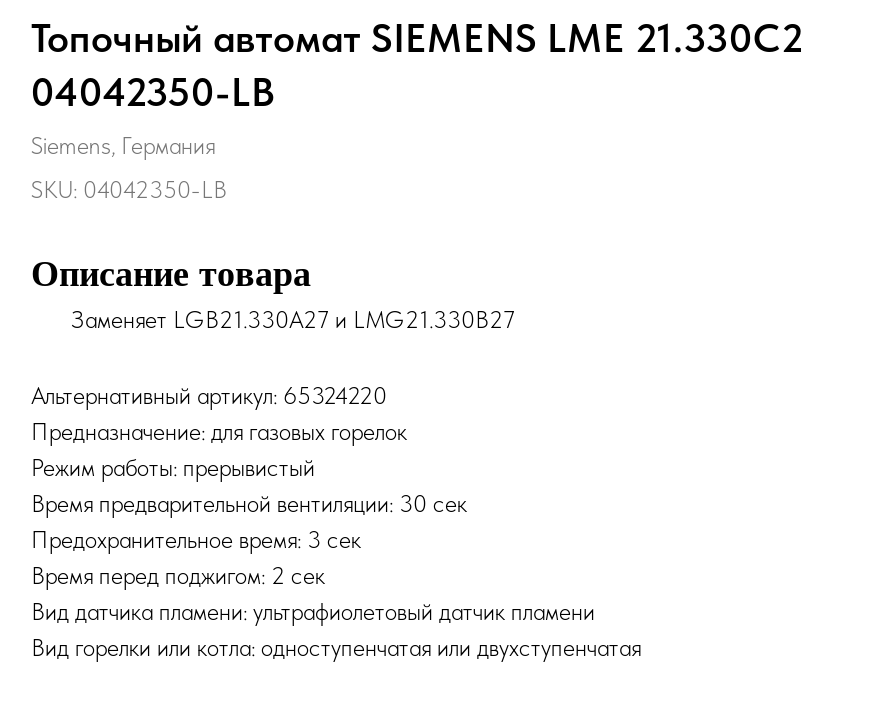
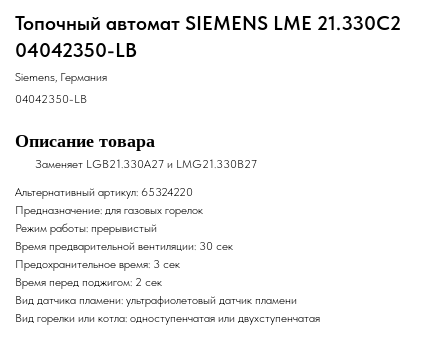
[31,176,227,204] SKU: 04042350-LB -> [15,92,87,106] 04042350-LB

